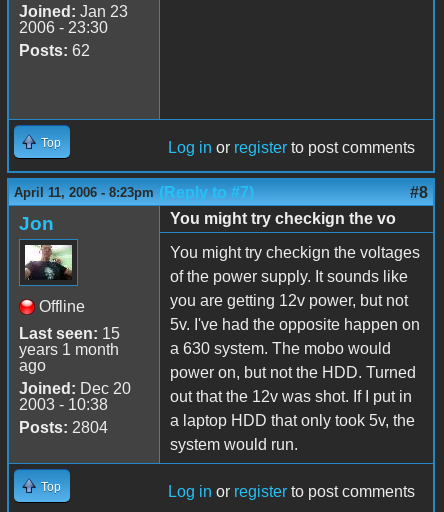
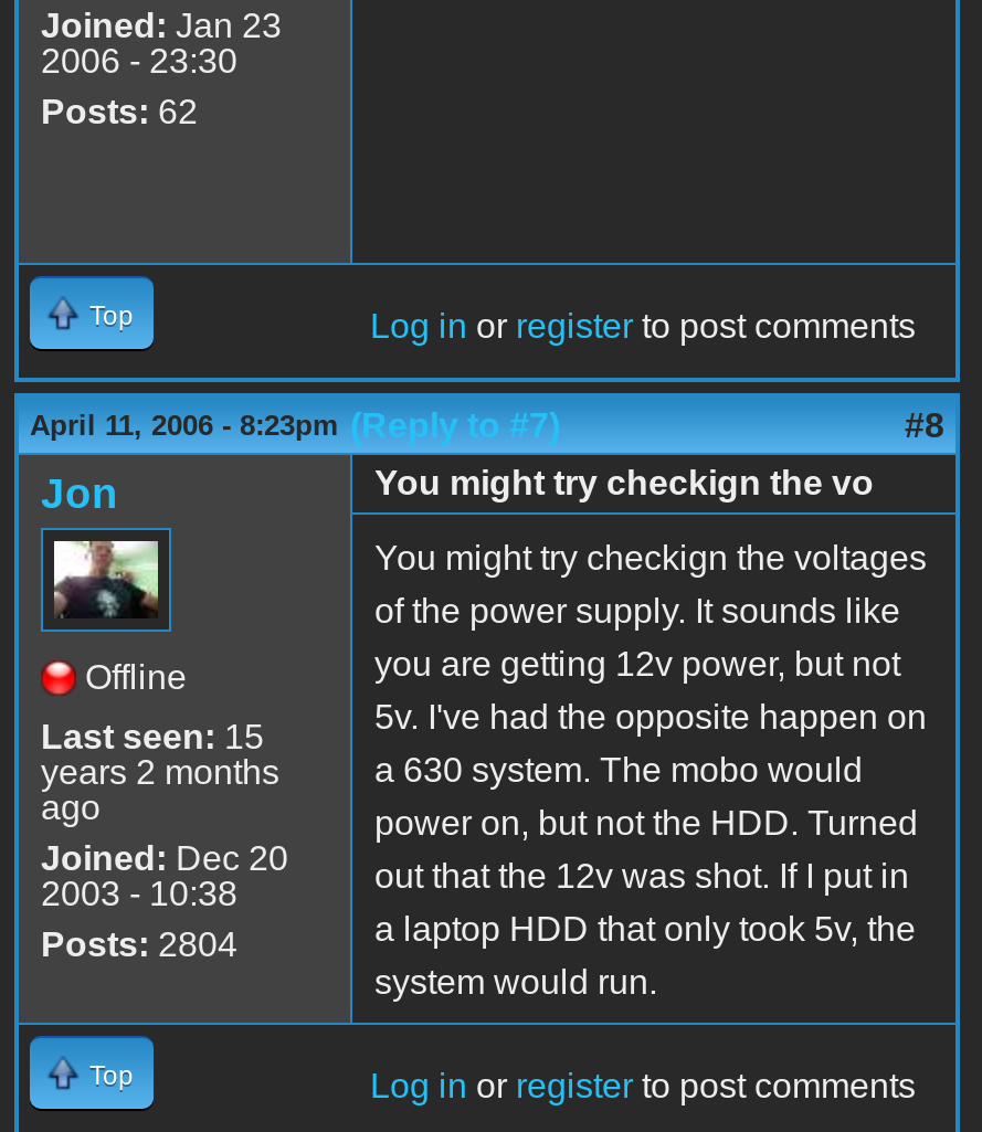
[19,341,119,358] years 1 month -> [41,753,279,791] years 2 months

